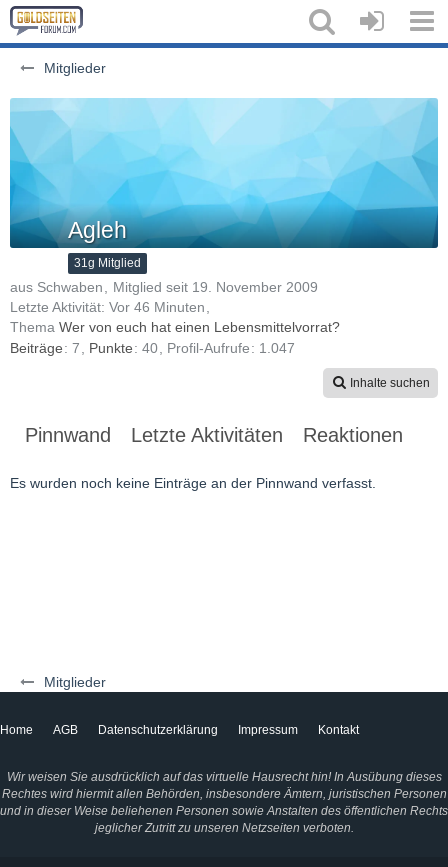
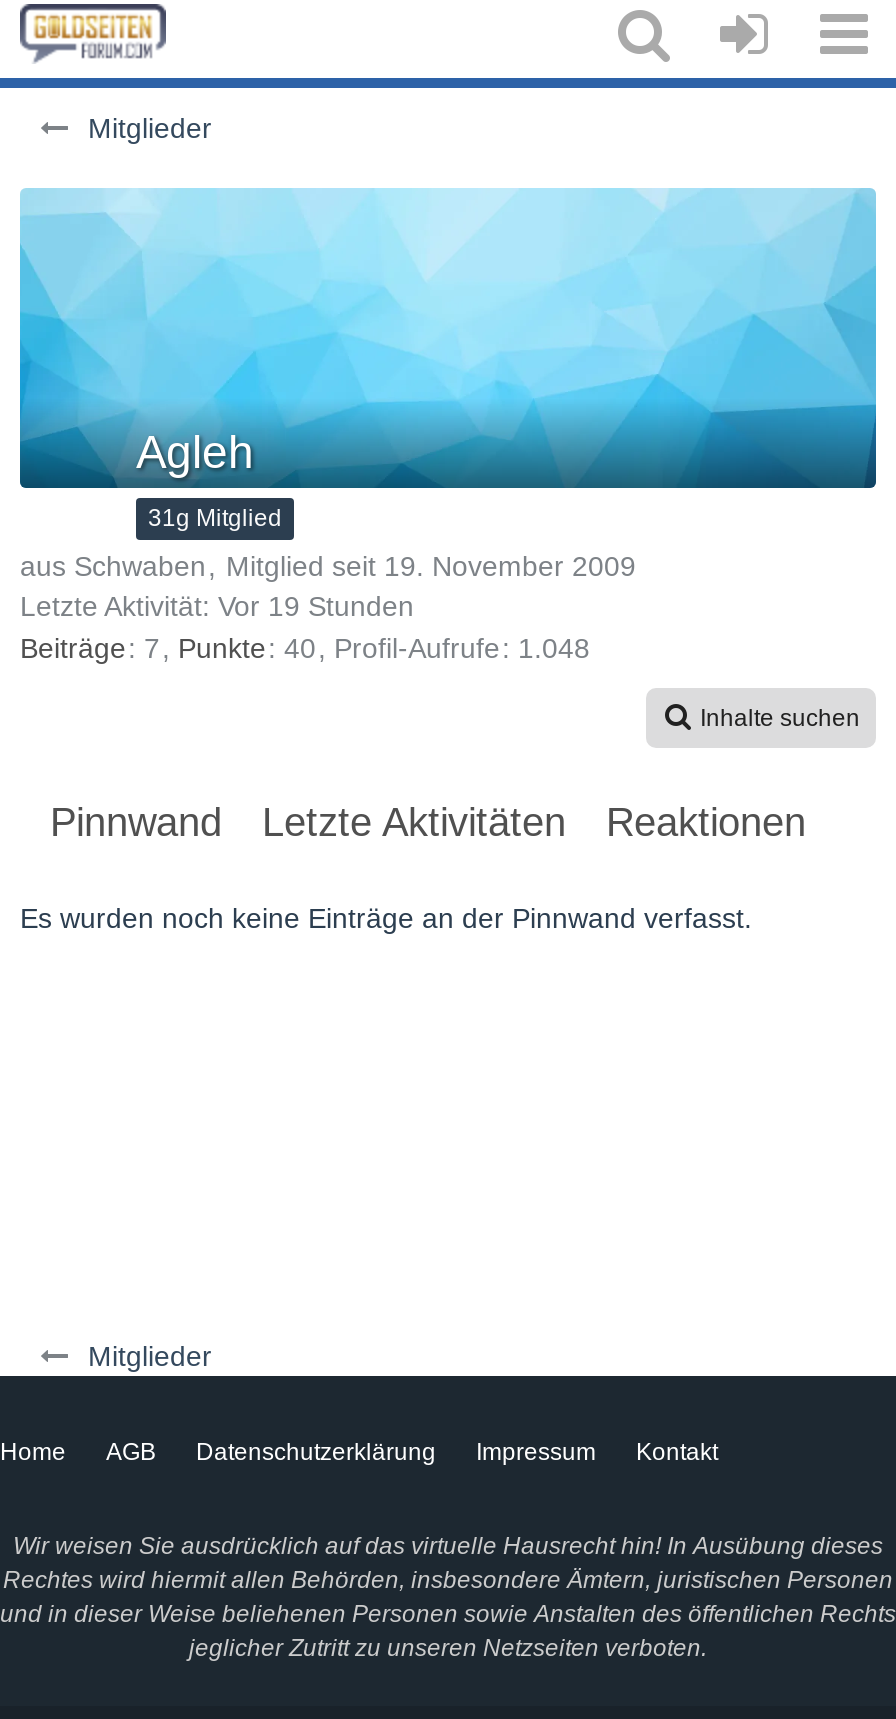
[10,299,340,356] Letzte Aktivität: Vor 46 Minuten | Thema Wer von euch hat einen Lebensmittelvorrat? | Beiträge 7 Punkte 40 Profil-Aufrufe 1.047 -> [20,590,590,665] Letzte Aktivität: Vor 19 Stunden | Beiträge 7 Punkte 40 Profil-Aufrufe 1.048
moved [10,376,430,491] -> [20,705,860,935]: Inhalte suchen | Pinnwand | Letzte Aktivitäten | Reaktionen | Es wurden noch keine Einträge an der Pinnwand verfasst.

